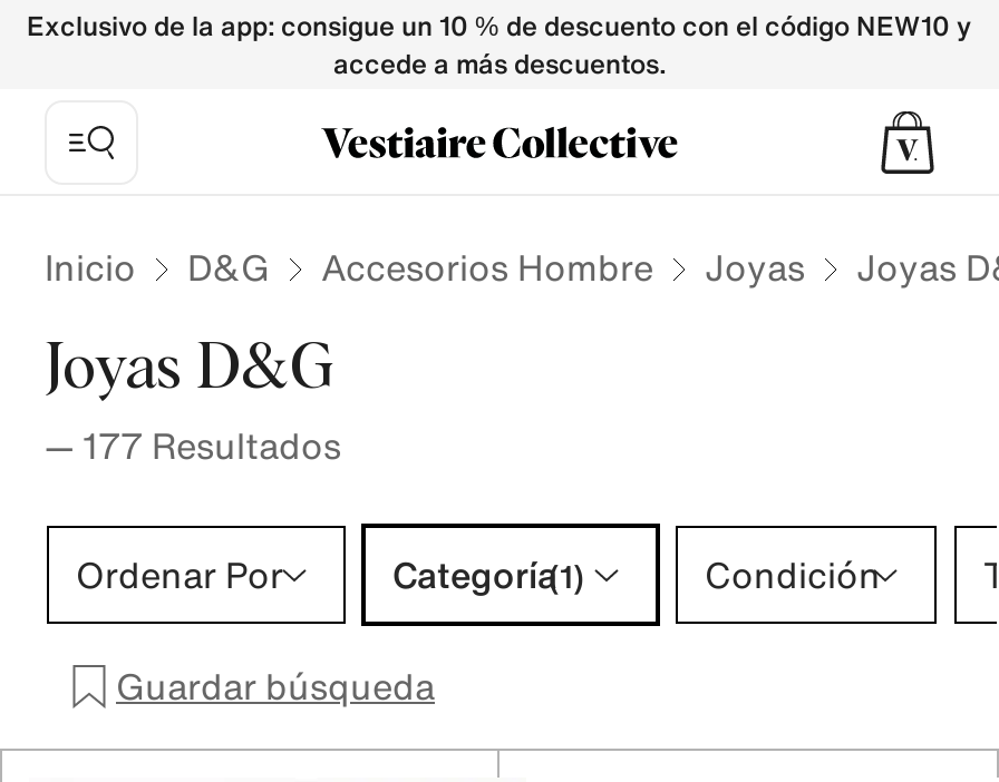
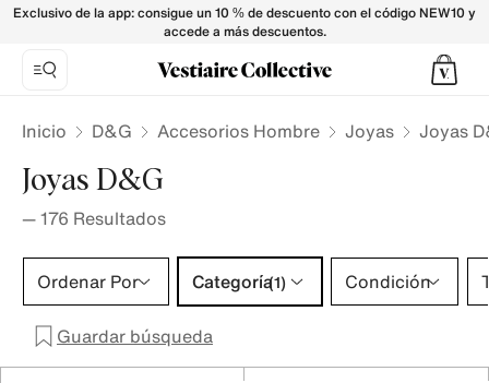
[45,419,341,472] — 177 Resultados -> [22,205,166,231] — 176 Resultados

